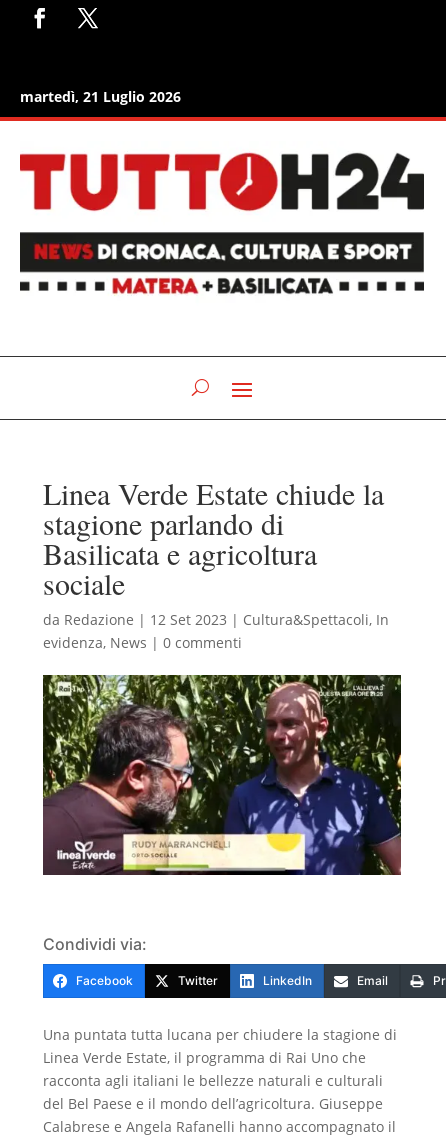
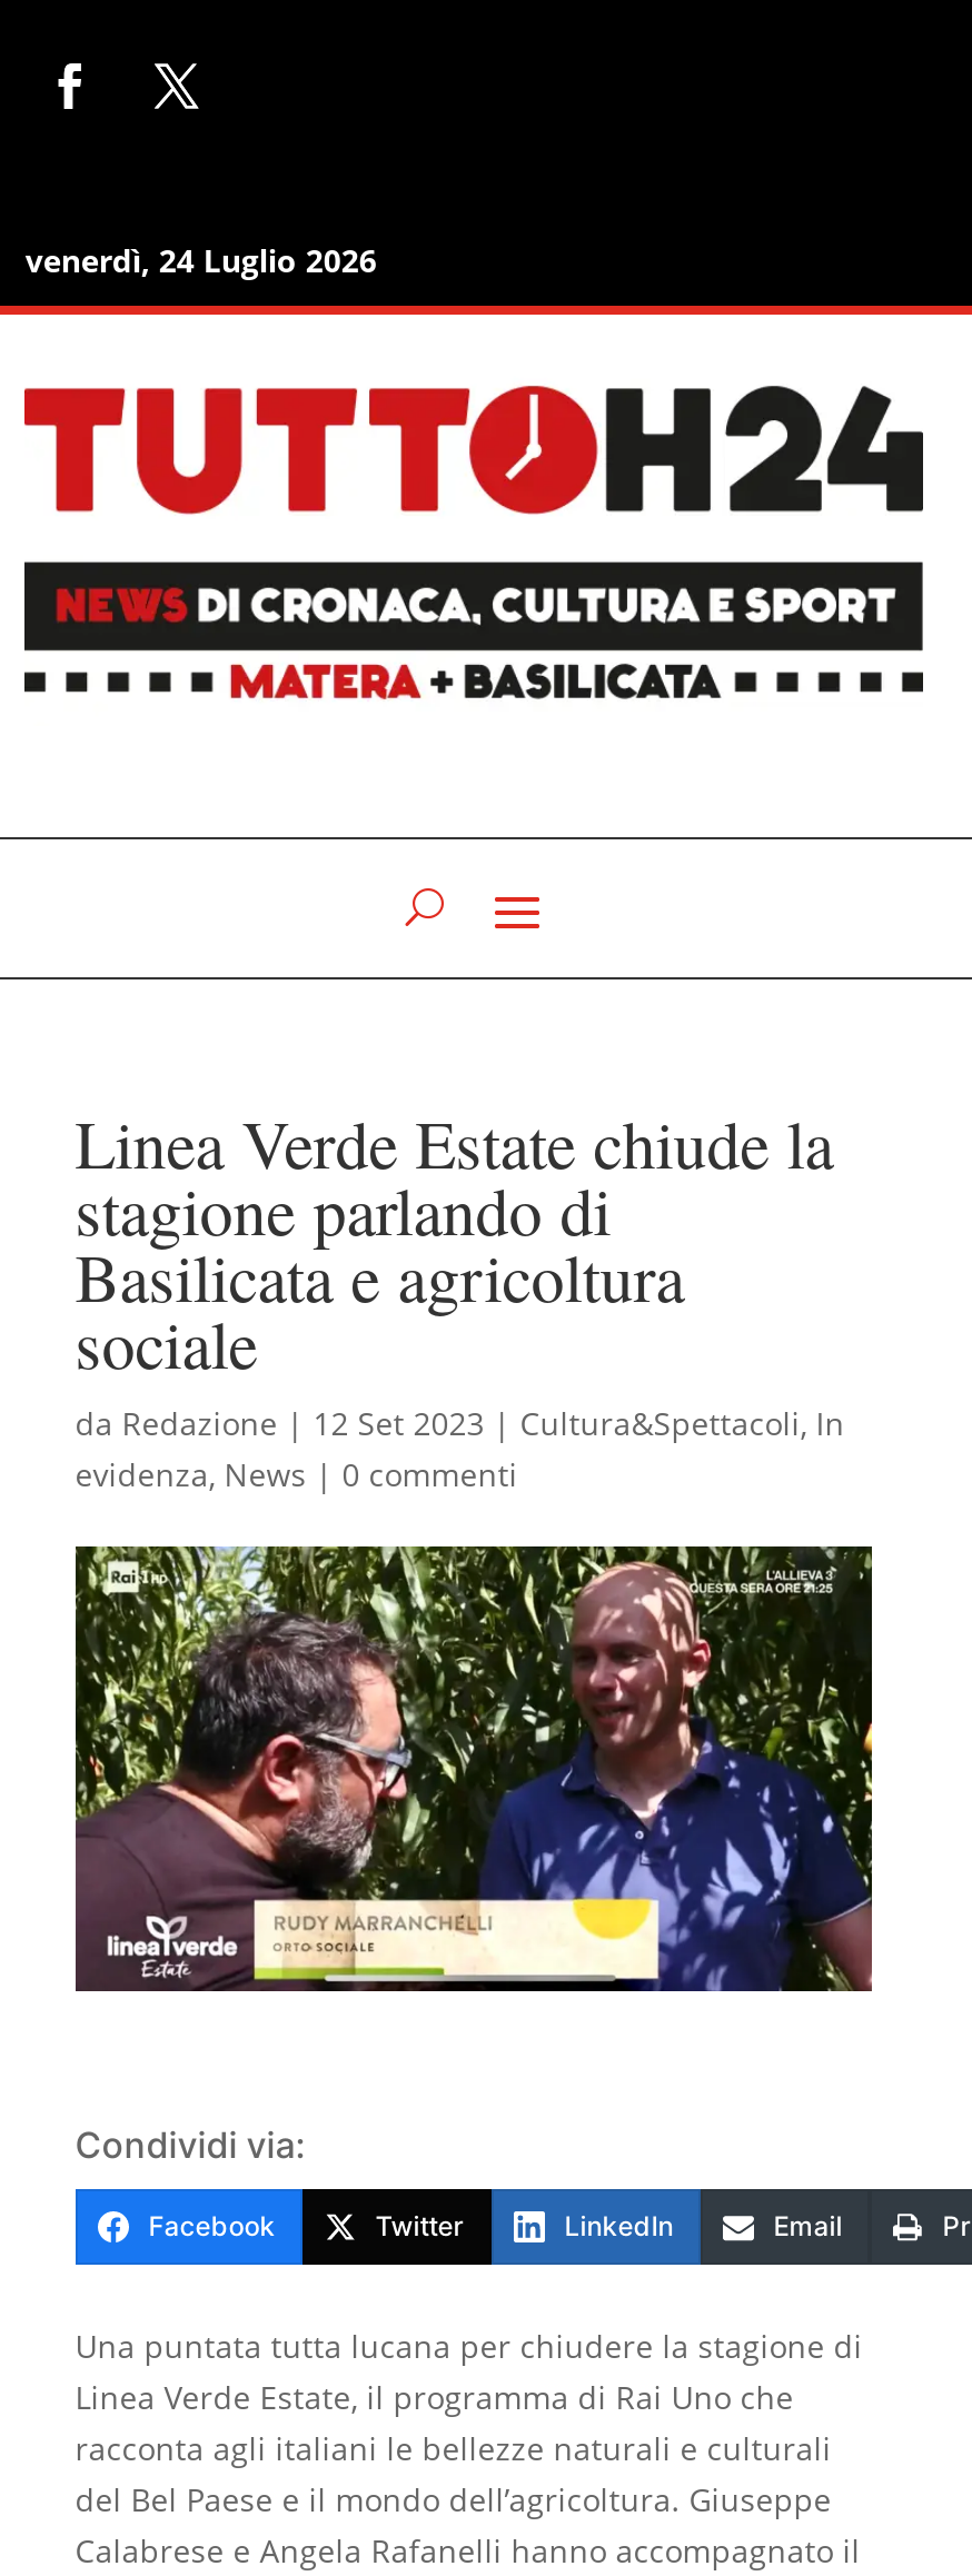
[20,87,181,106] martedì, 21 Luglio 2026 -> [25,239,377,281] venerdì, 24 Luglio 2026

